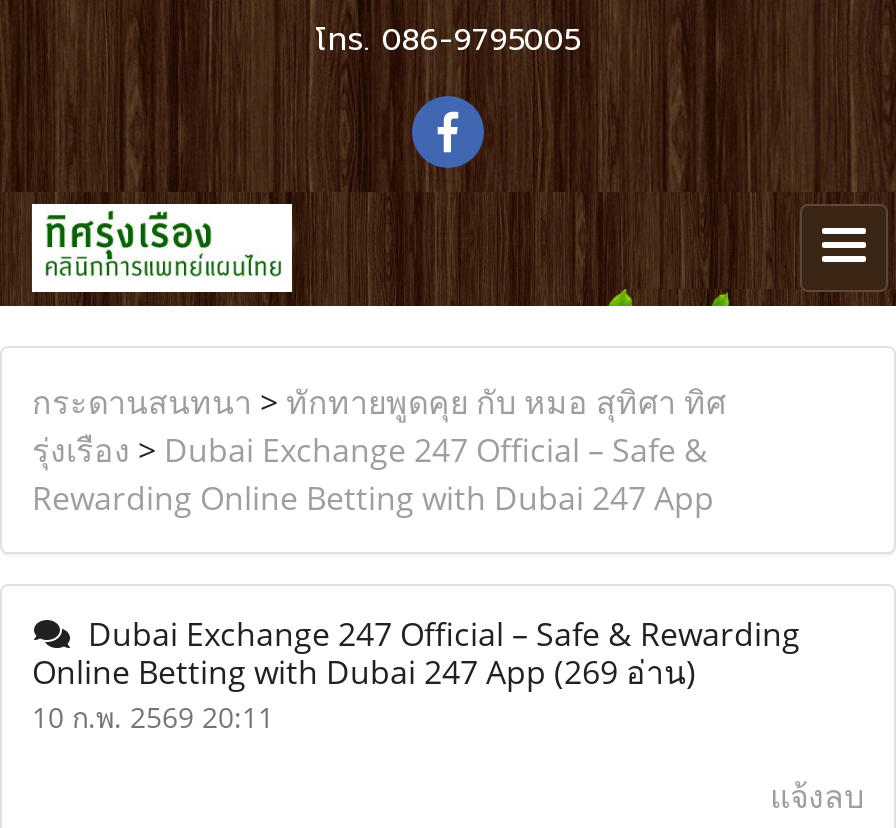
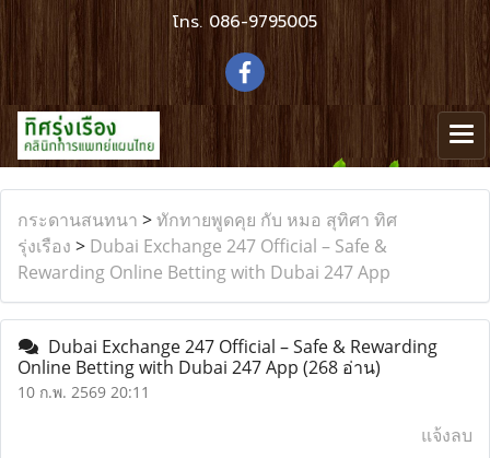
[32,650,696,694] Online Betting with Dubai 247 App (269 อ่าน) -> [17,355,381,379] Online Betting with Dubai 247 App (268 อ่าน)

